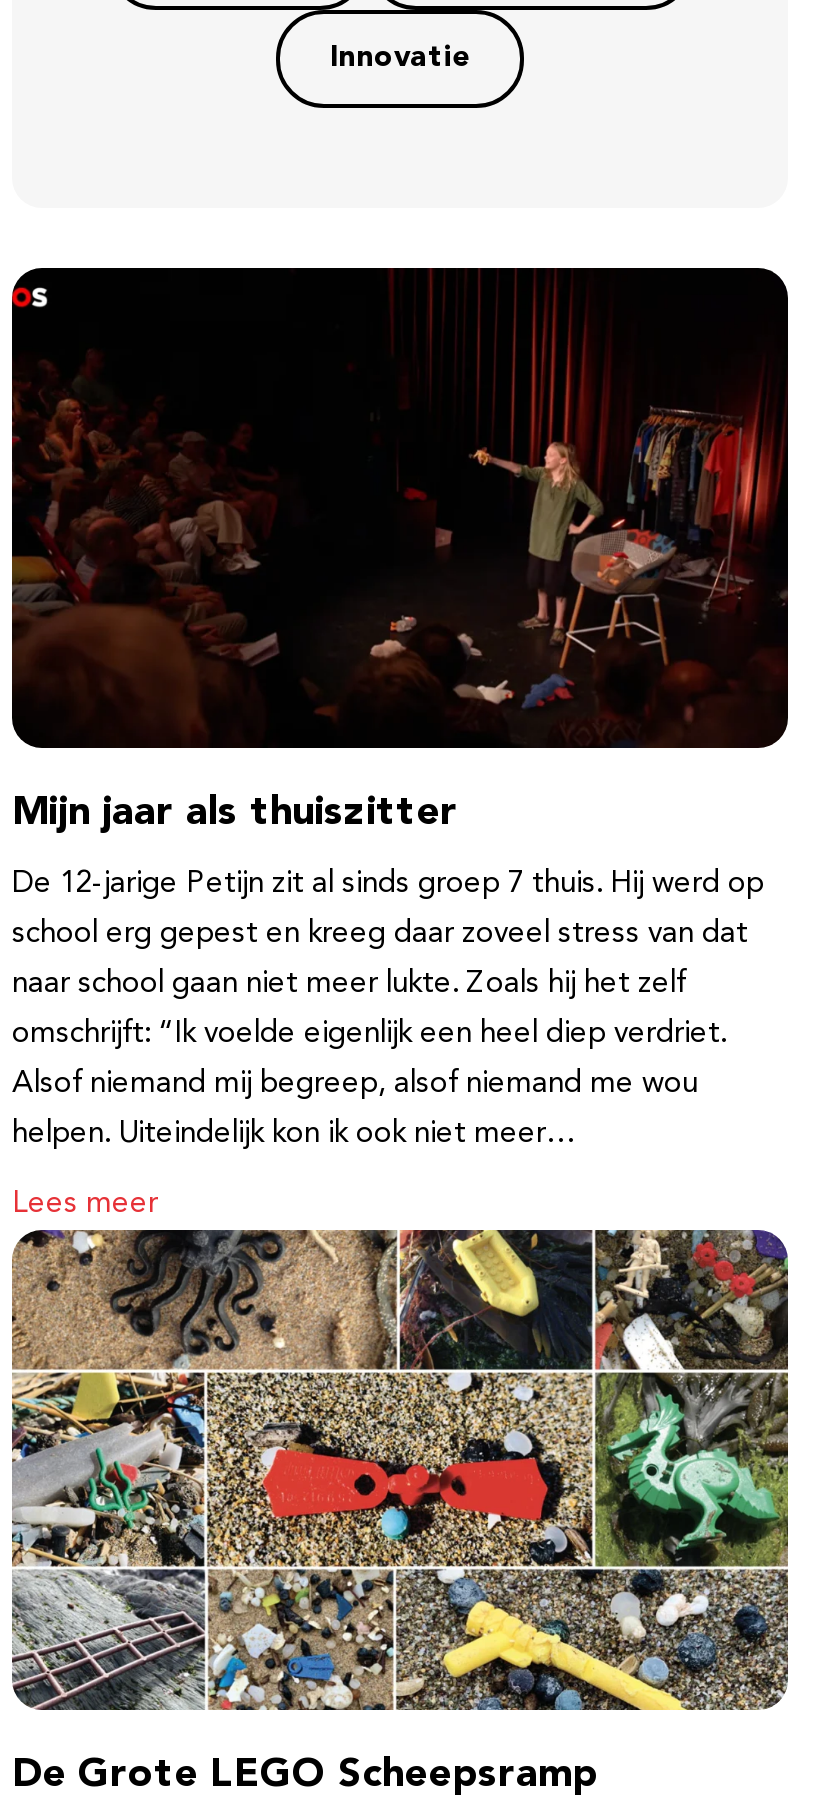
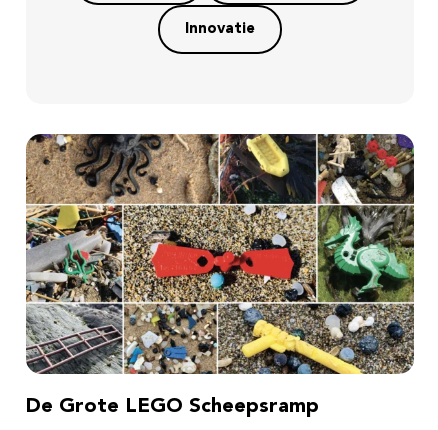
[10,266,790,1220] [image] | Mijn jaar als thuiszitter | De 12-jarige Petijn zit al sinds groep 7 thuis. Hij werd op | school erg gepest en kreeg daar zoveel stress van dat | naar school gaan niet meer lukte. Zoals hij het zelf | omschrijft: “Ik voelde eigenlijk een heel diep verdriet. | Alsof niemand mij begreep, alsof niemand me wou | helpen. Uiteindelijk kon ik ook niet meer… | Lees meer -> none

